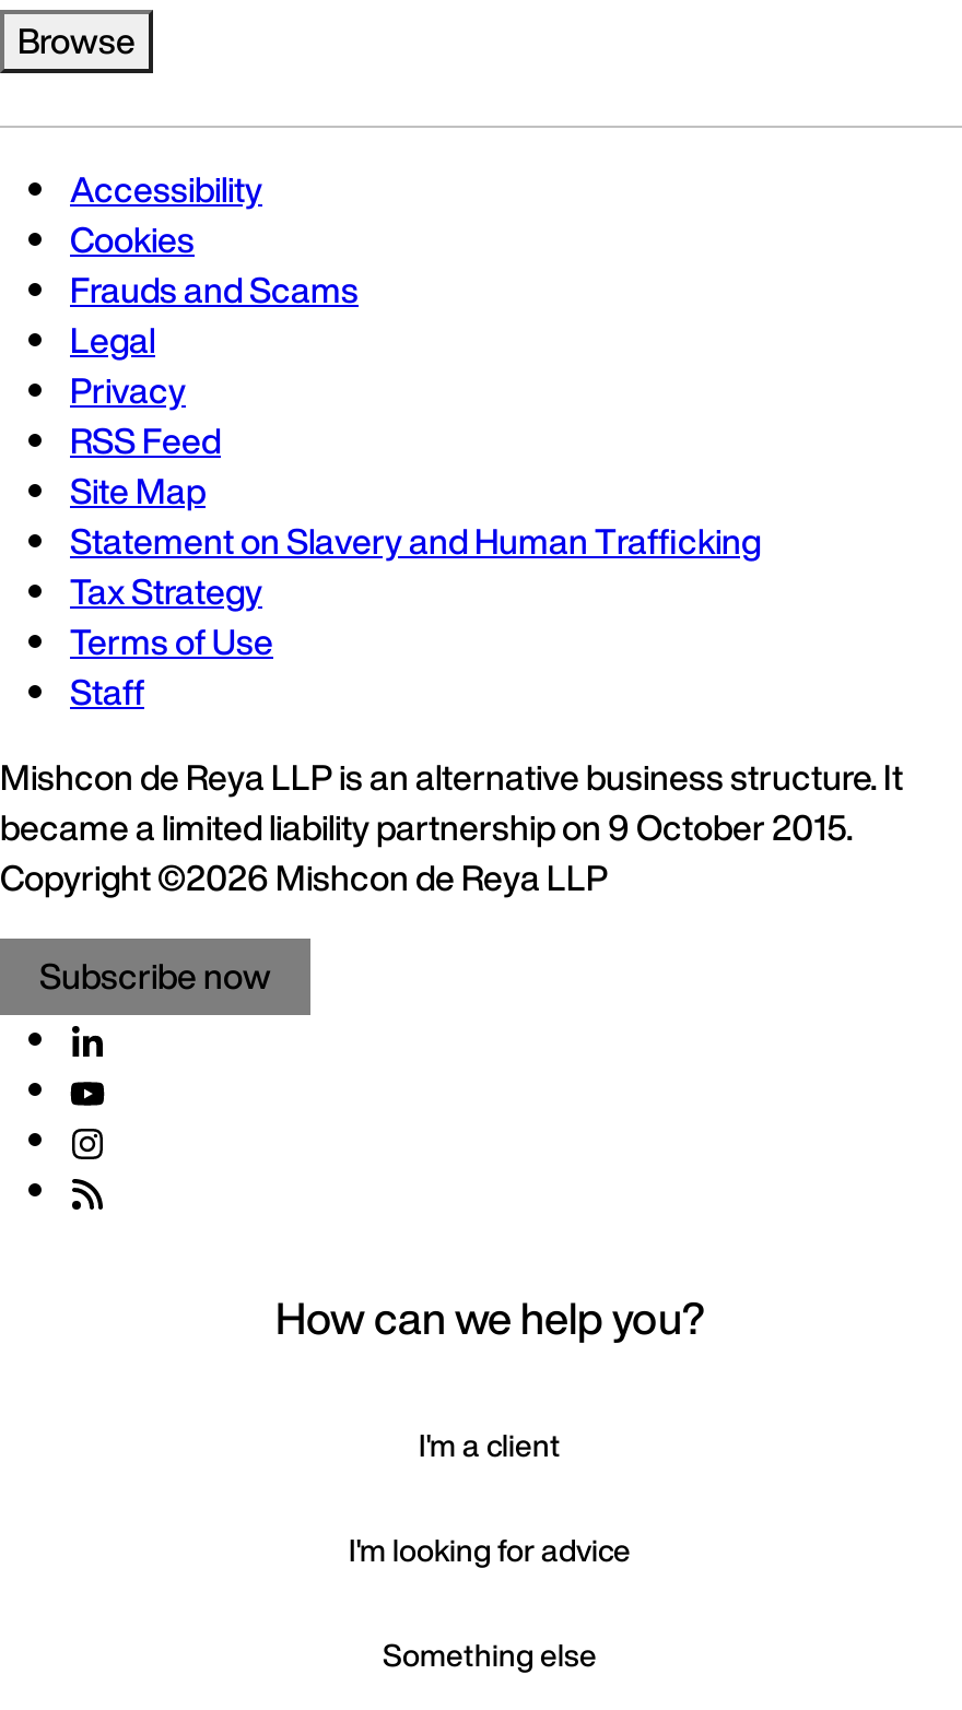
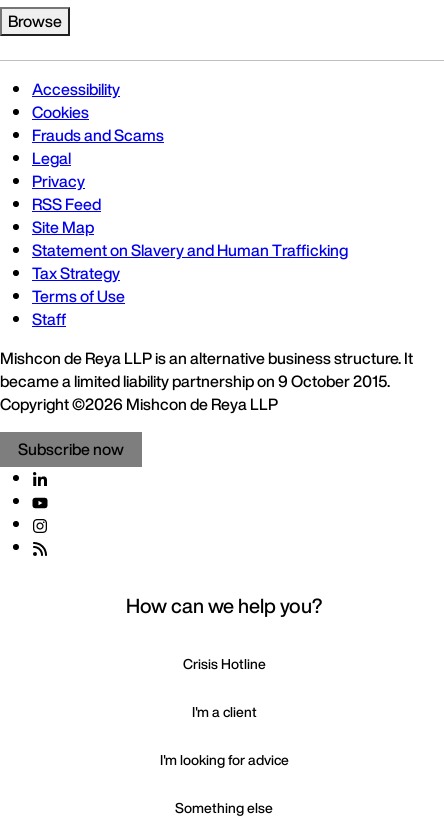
none -> [182,653,265,674] Crisis Hotline

